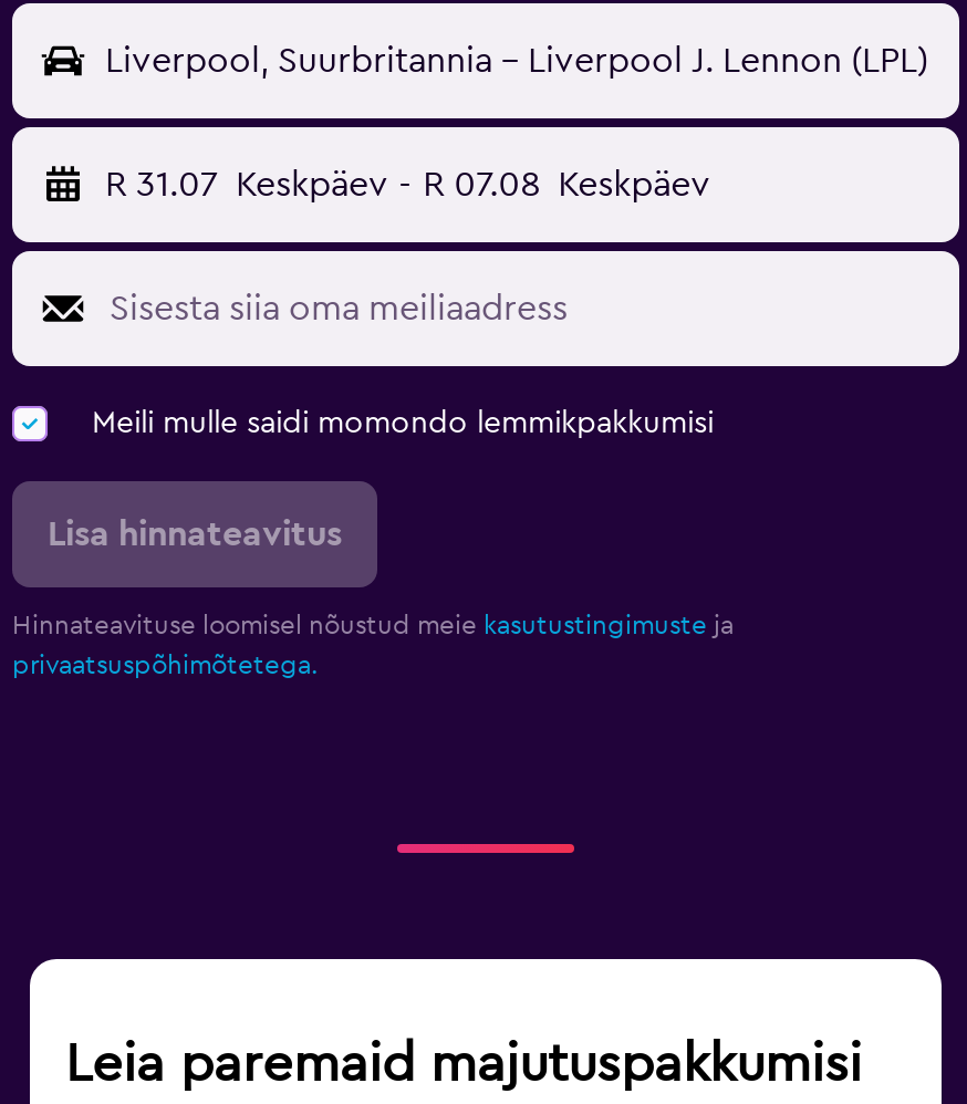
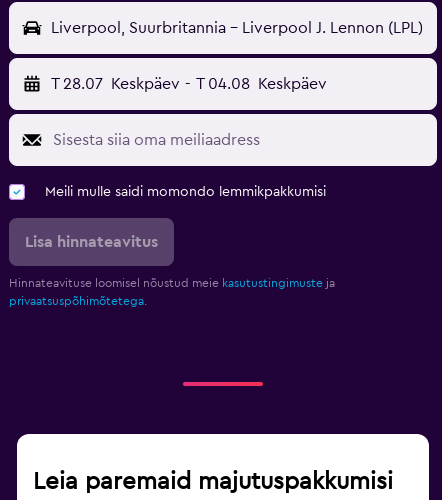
[105,168,711,203] R 31.07 Keskpäev - R 07.08 Keskpäev -> [51,76,327,92] T 28.07 Keskpäev - T 04.08 Keskpäev

